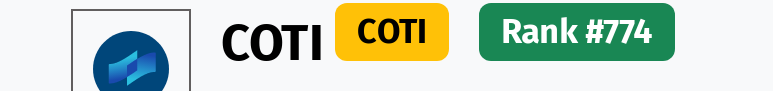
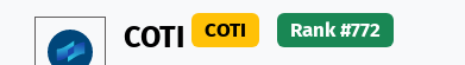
[221,11,653,75] COTI COTI Rank #774 -> [124,18,381,55] COTI COTI Rank #772

